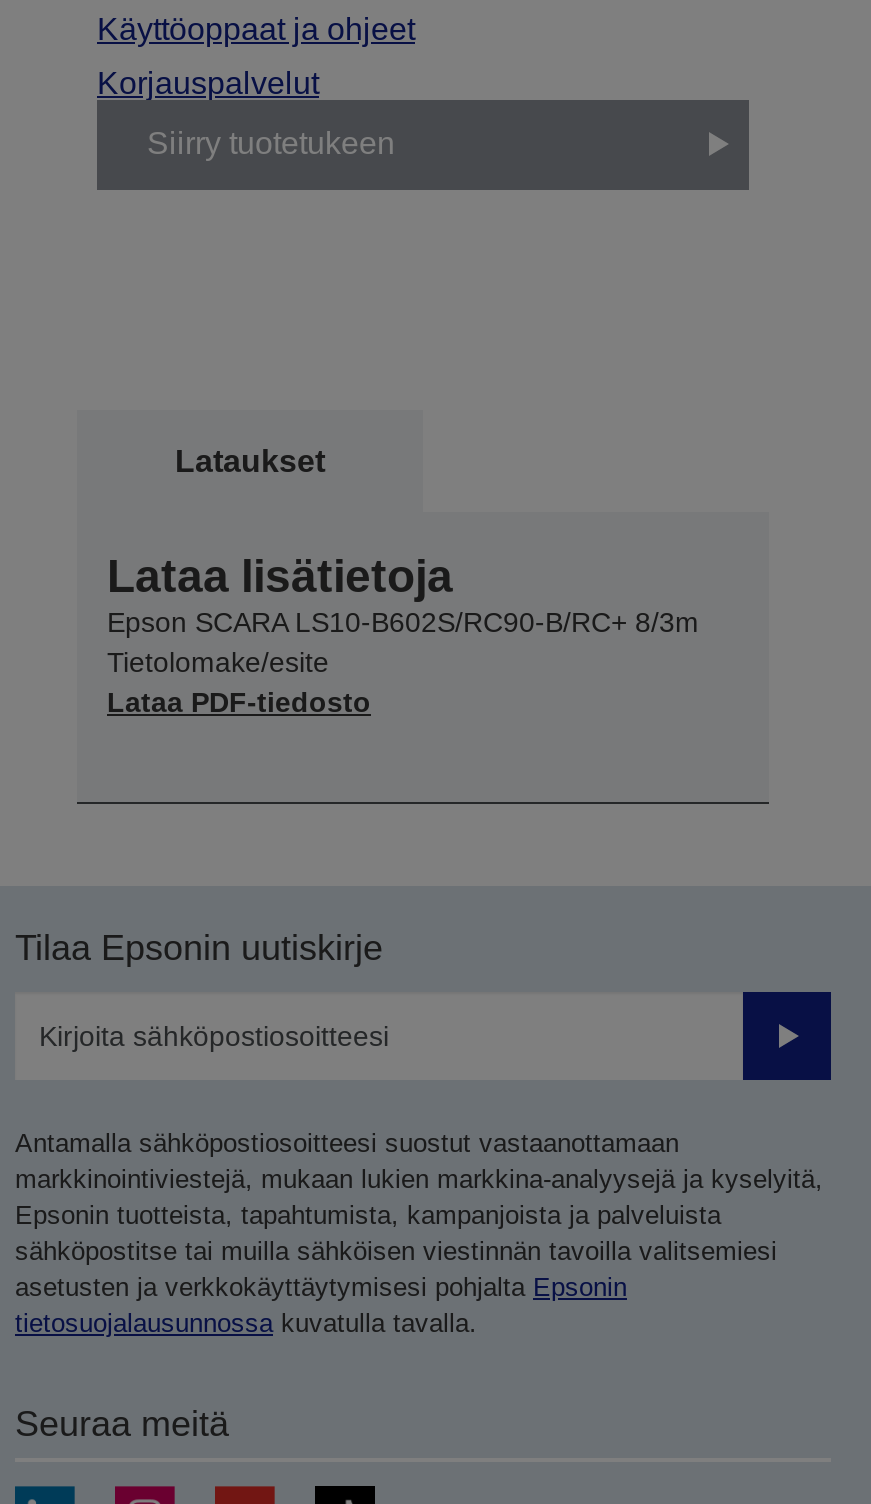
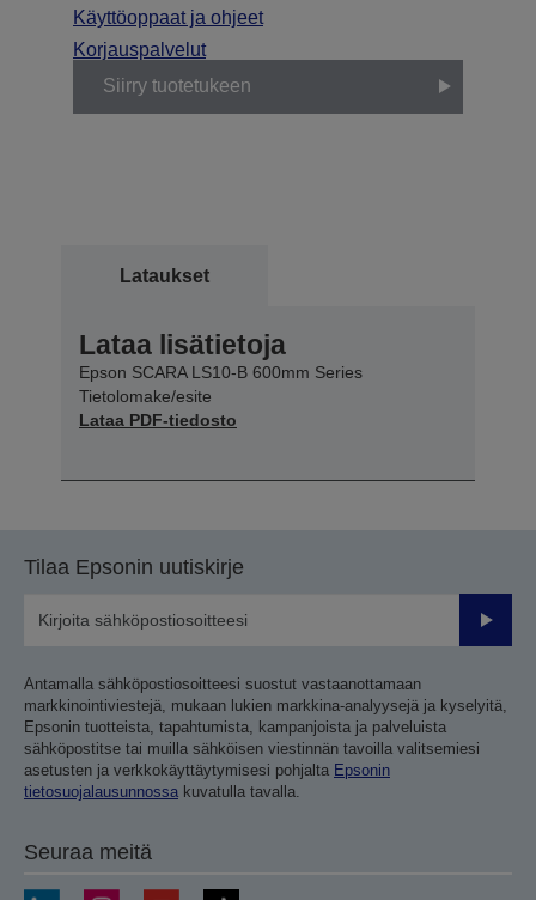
[107,605,699,637] Epson SCARA LS10-B602S/RC90-B/RC+ 8/3m -> [79,362,363,381] Epson SCARA LS10-B 600mm Series

